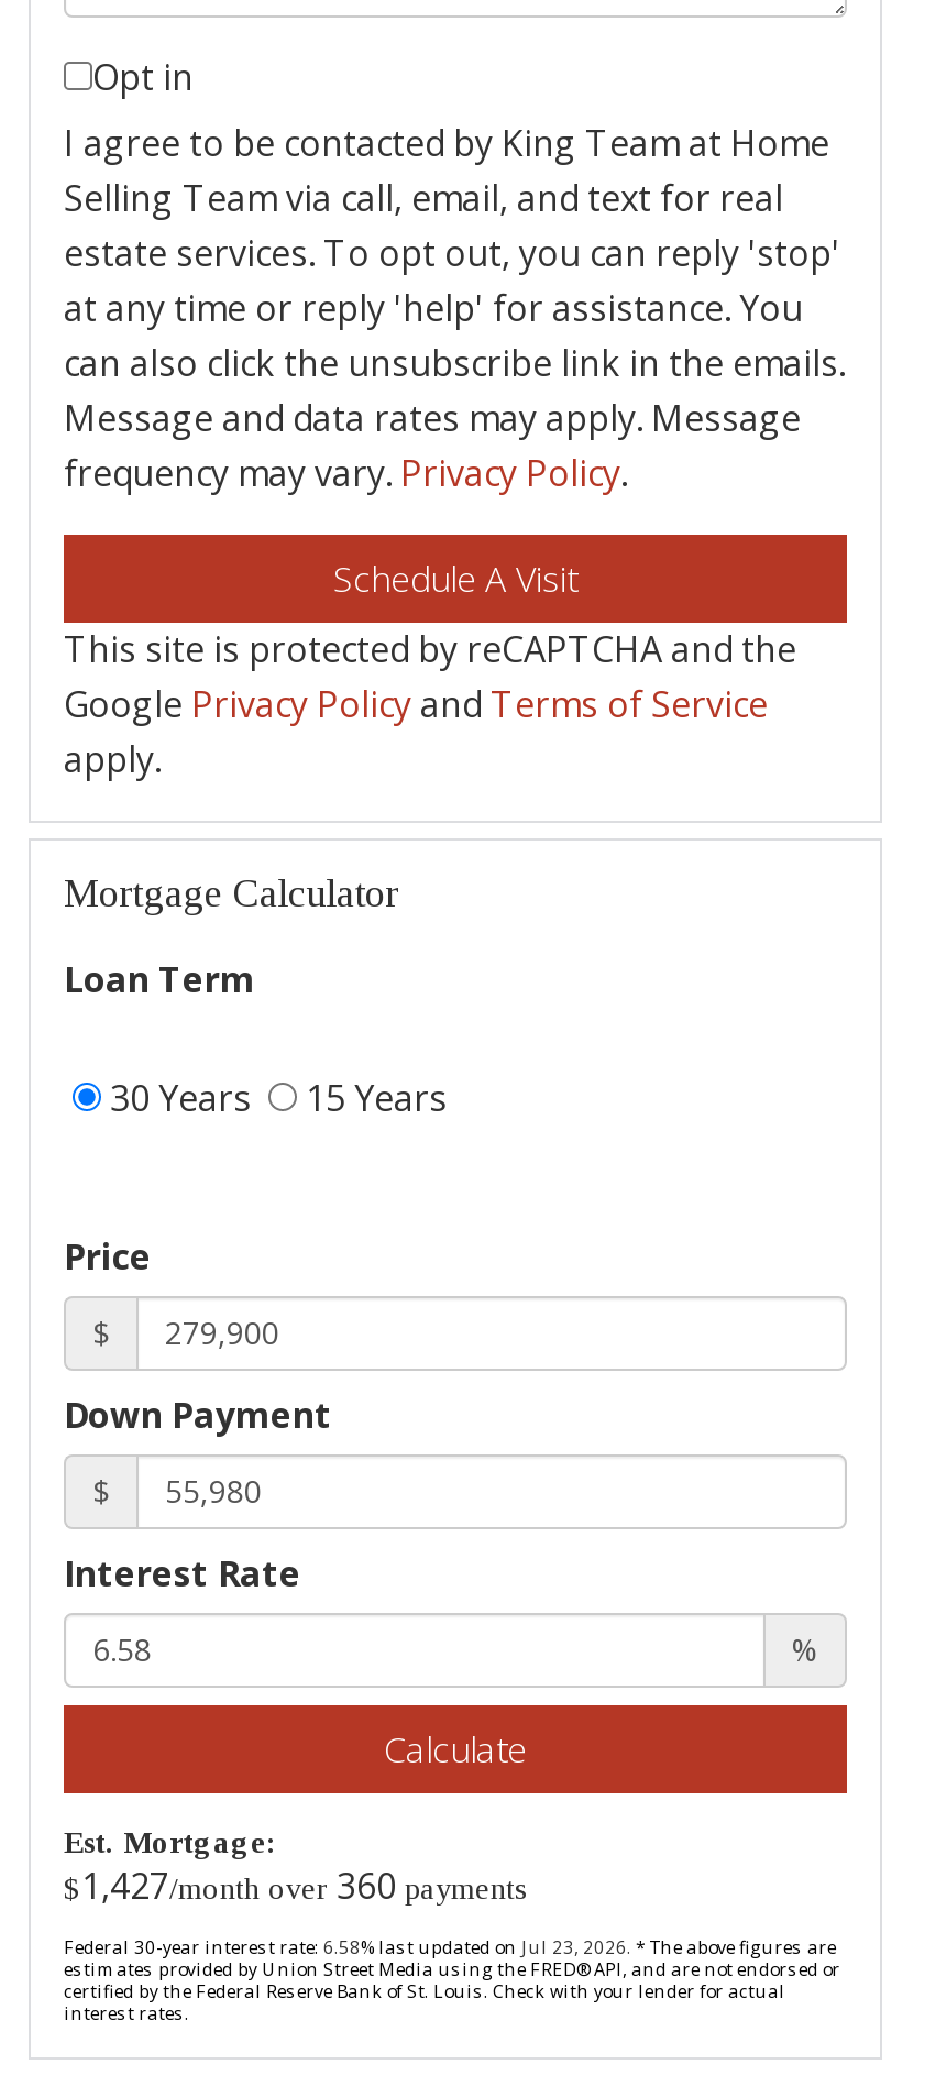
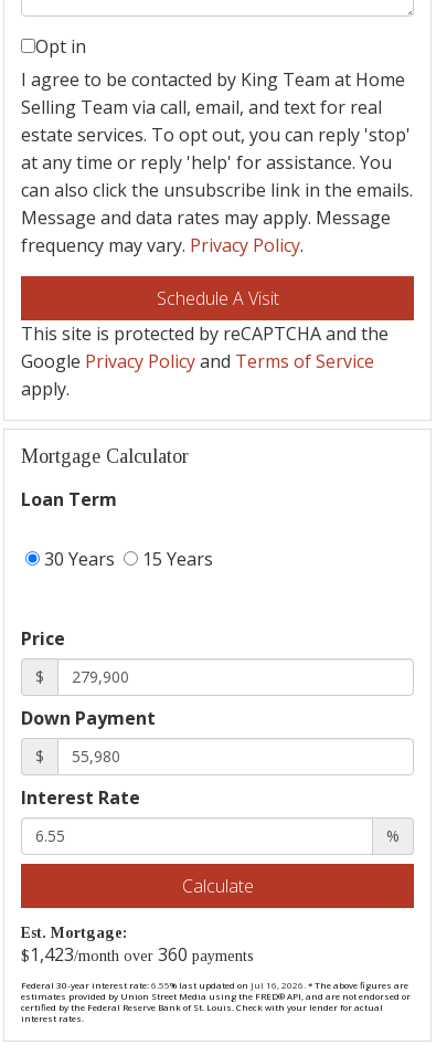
[64,1862,528,1910] $1,427/month over 360 payments -> [21,942,254,967] $1,423/month over 360 payments
[64,1934,836,1958] Federal 30-year interest rate: 6.58% last updated on Jul 23, 2026. * The above figures are -> [21,979,408,991] Federal 30-year interest rate: 6.55% last updated on Jul 16, 2026. * The above figures are

